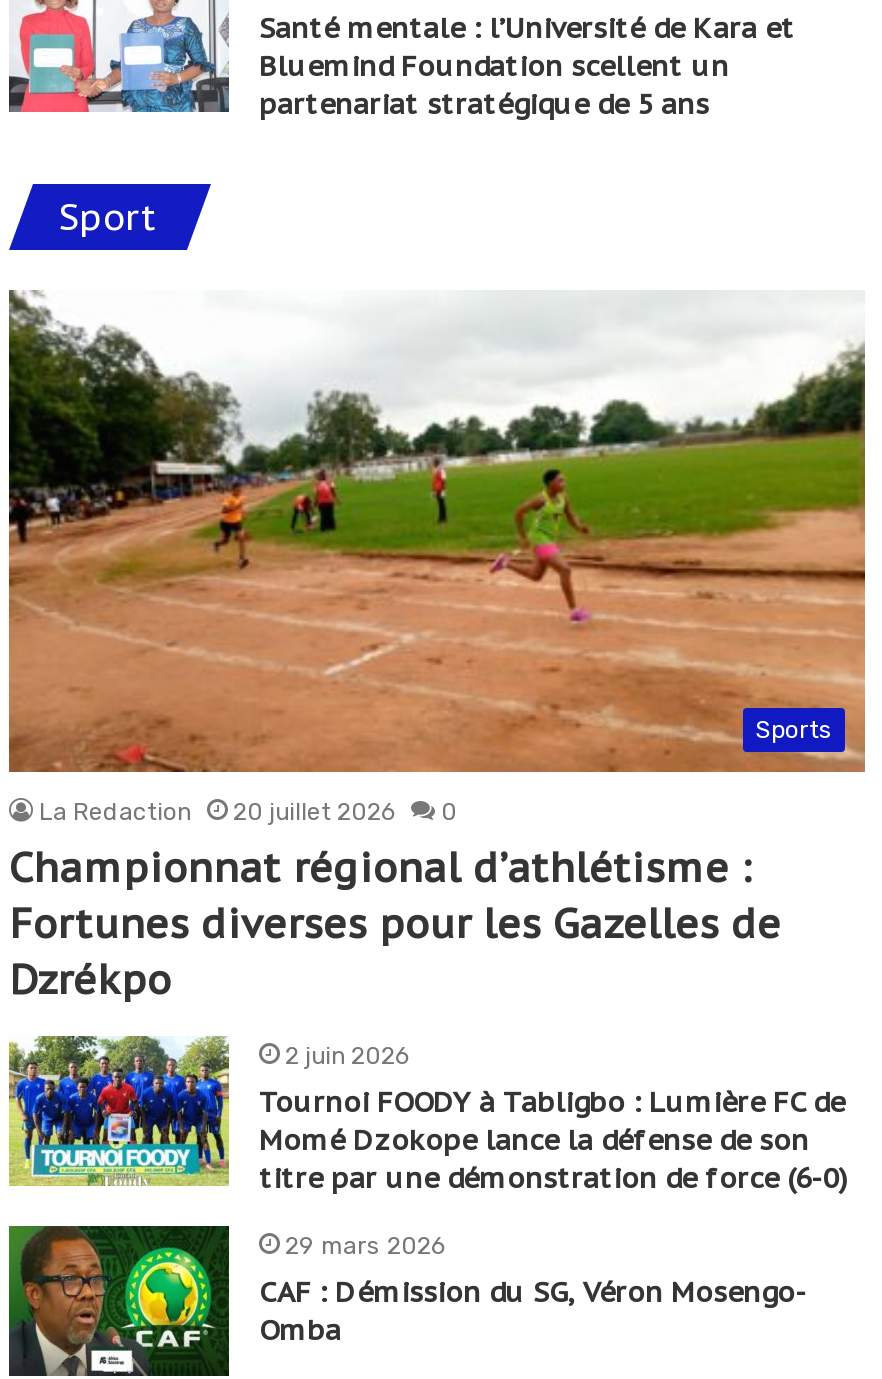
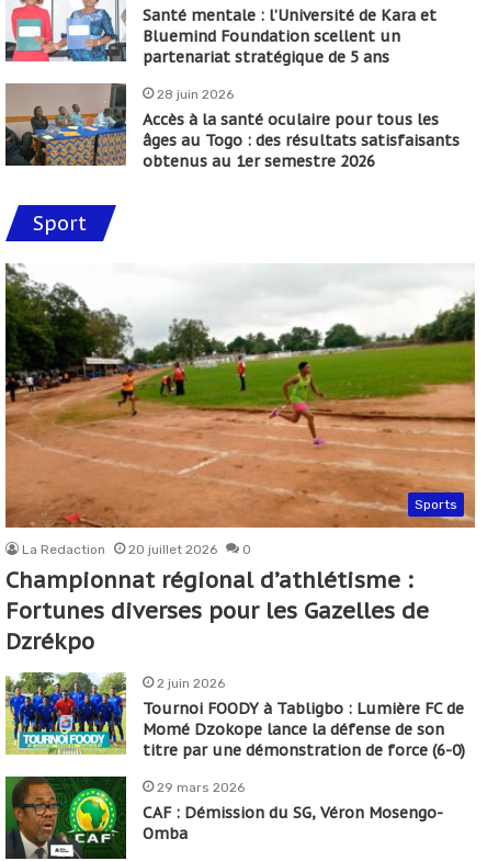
none -> [4,82,460,171] [image] | 28 juin 2026 | Accès à la santé oculaire pour tous les | âges au Togo : des résultats satisfaisants | obtenus au 1er semestre 2026

